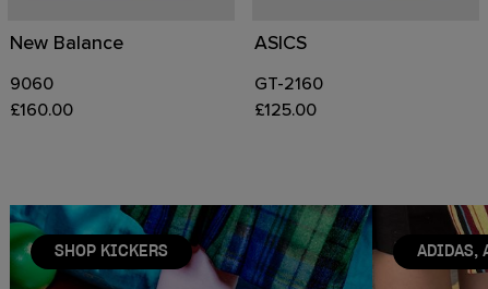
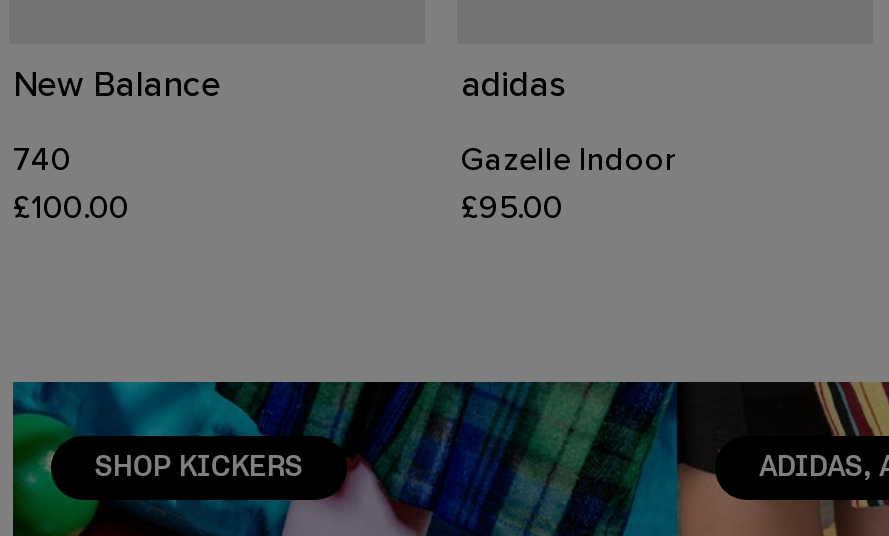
[254,32,307,54] ASICS -> [461,64,565,106] adidas
[10,73,73,121] 9060 | £160.00 -> [13,140,129,228] 740 | £100.00
[254,73,323,121] GT-2160 | £125.00 -> [461,140,675,228] Gazelle Indoor | £95.00

